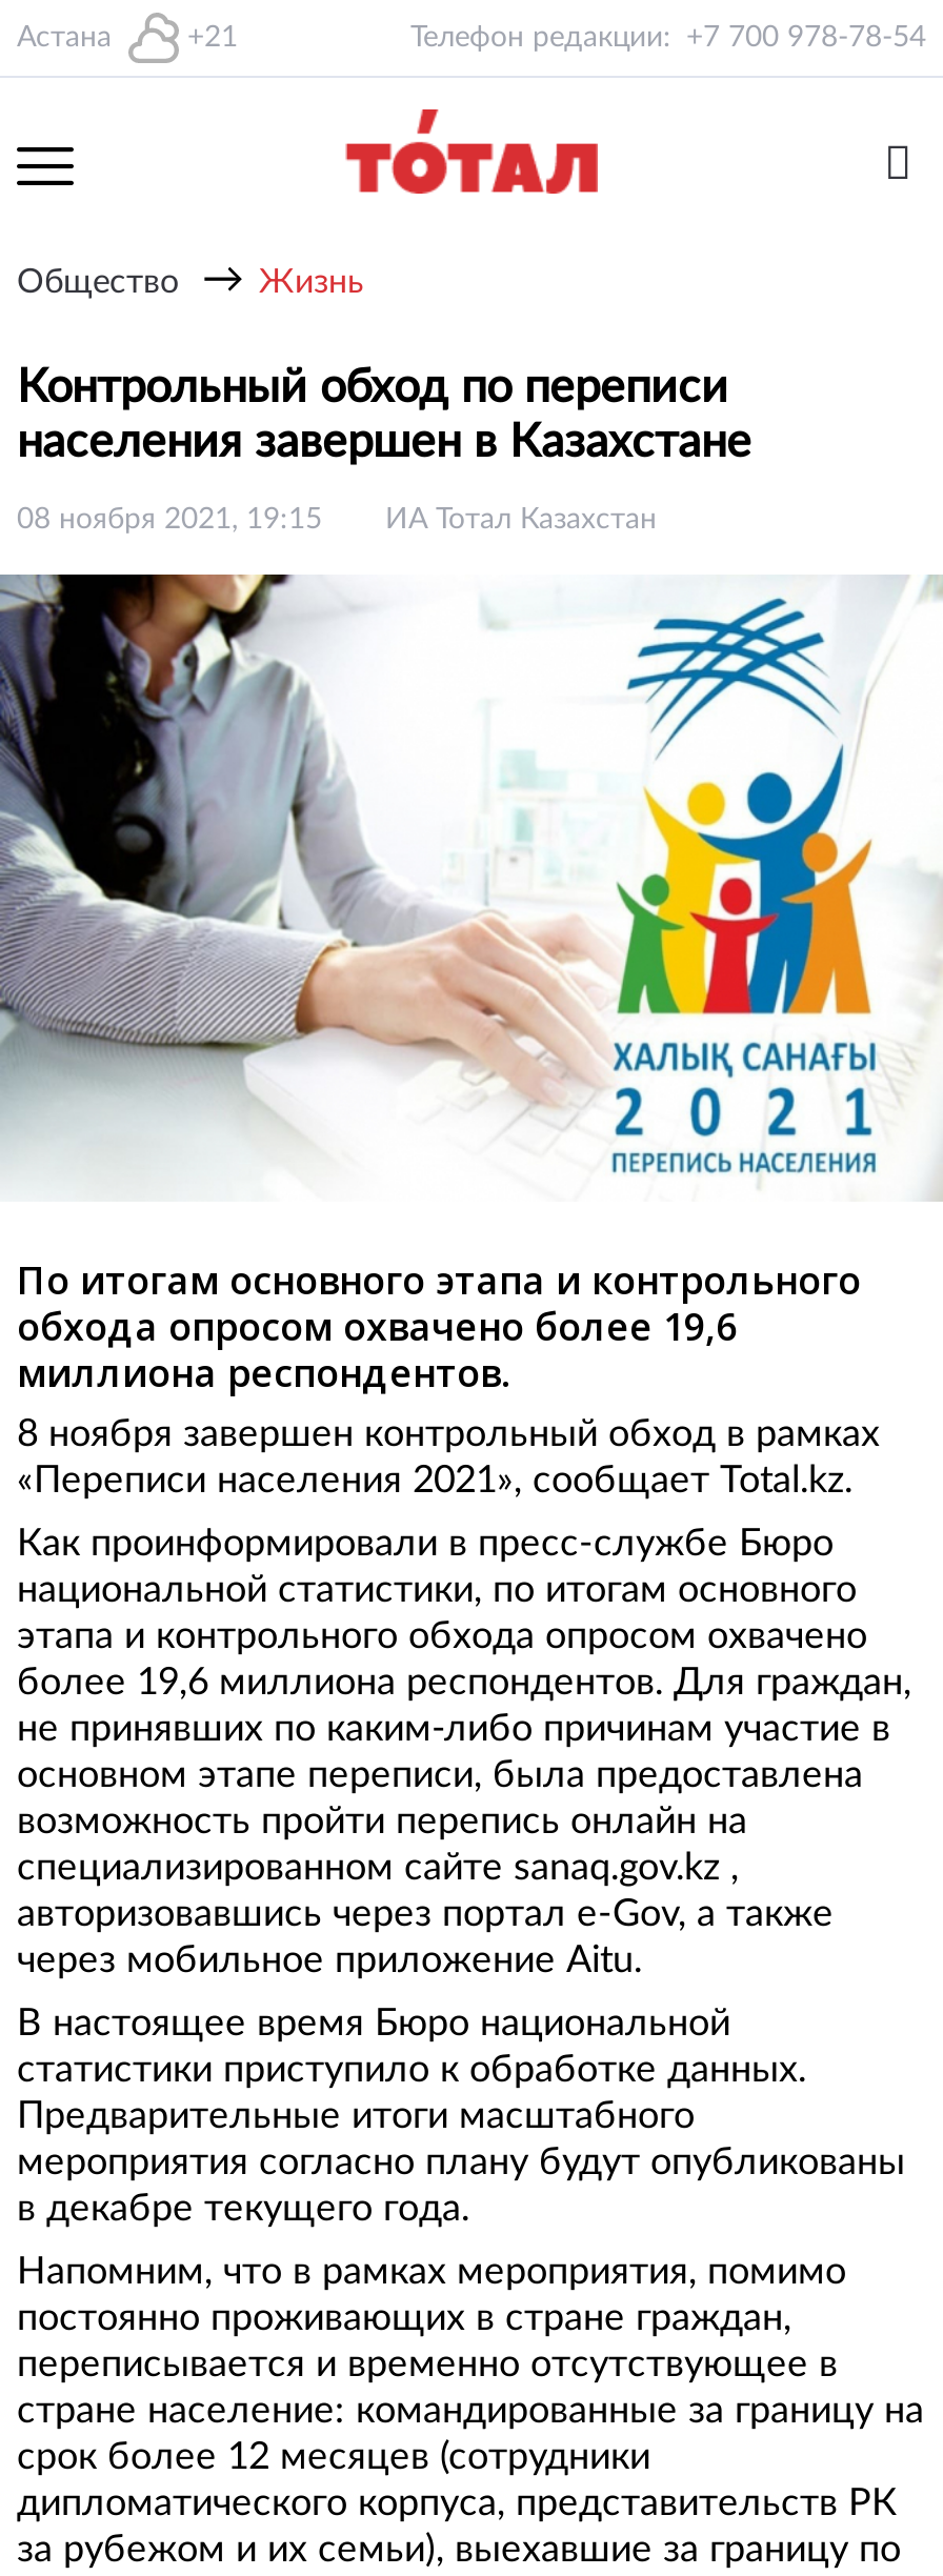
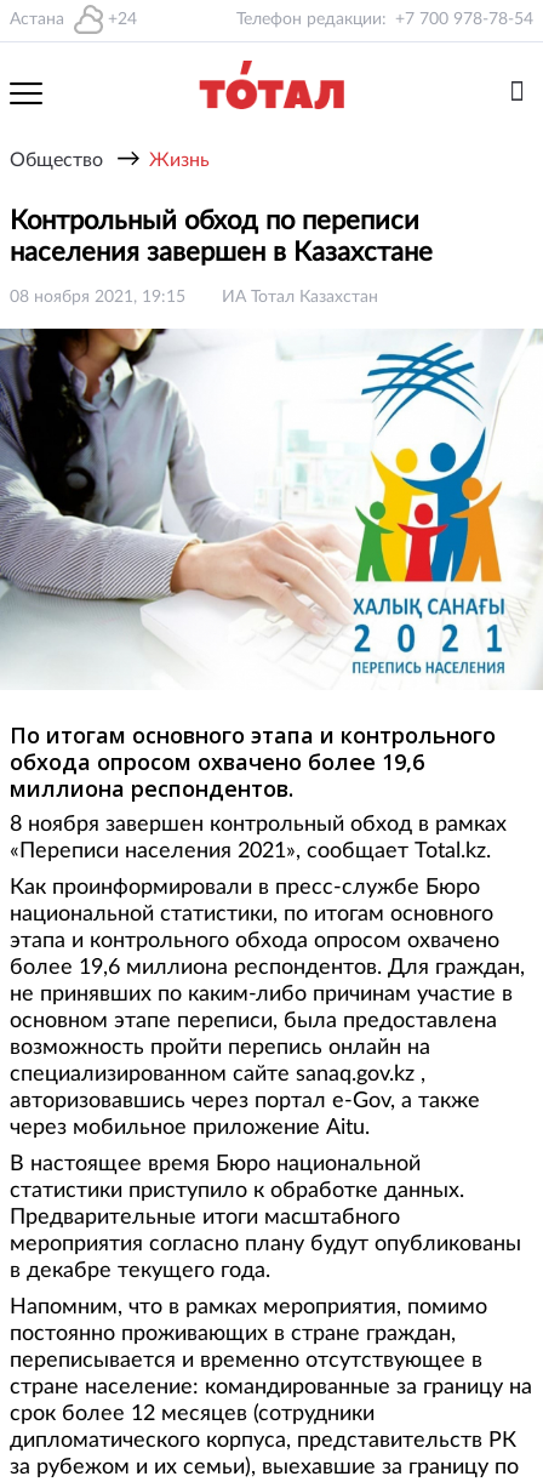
[187,23,238,53] +21 -> [108,11,137,28] +24

